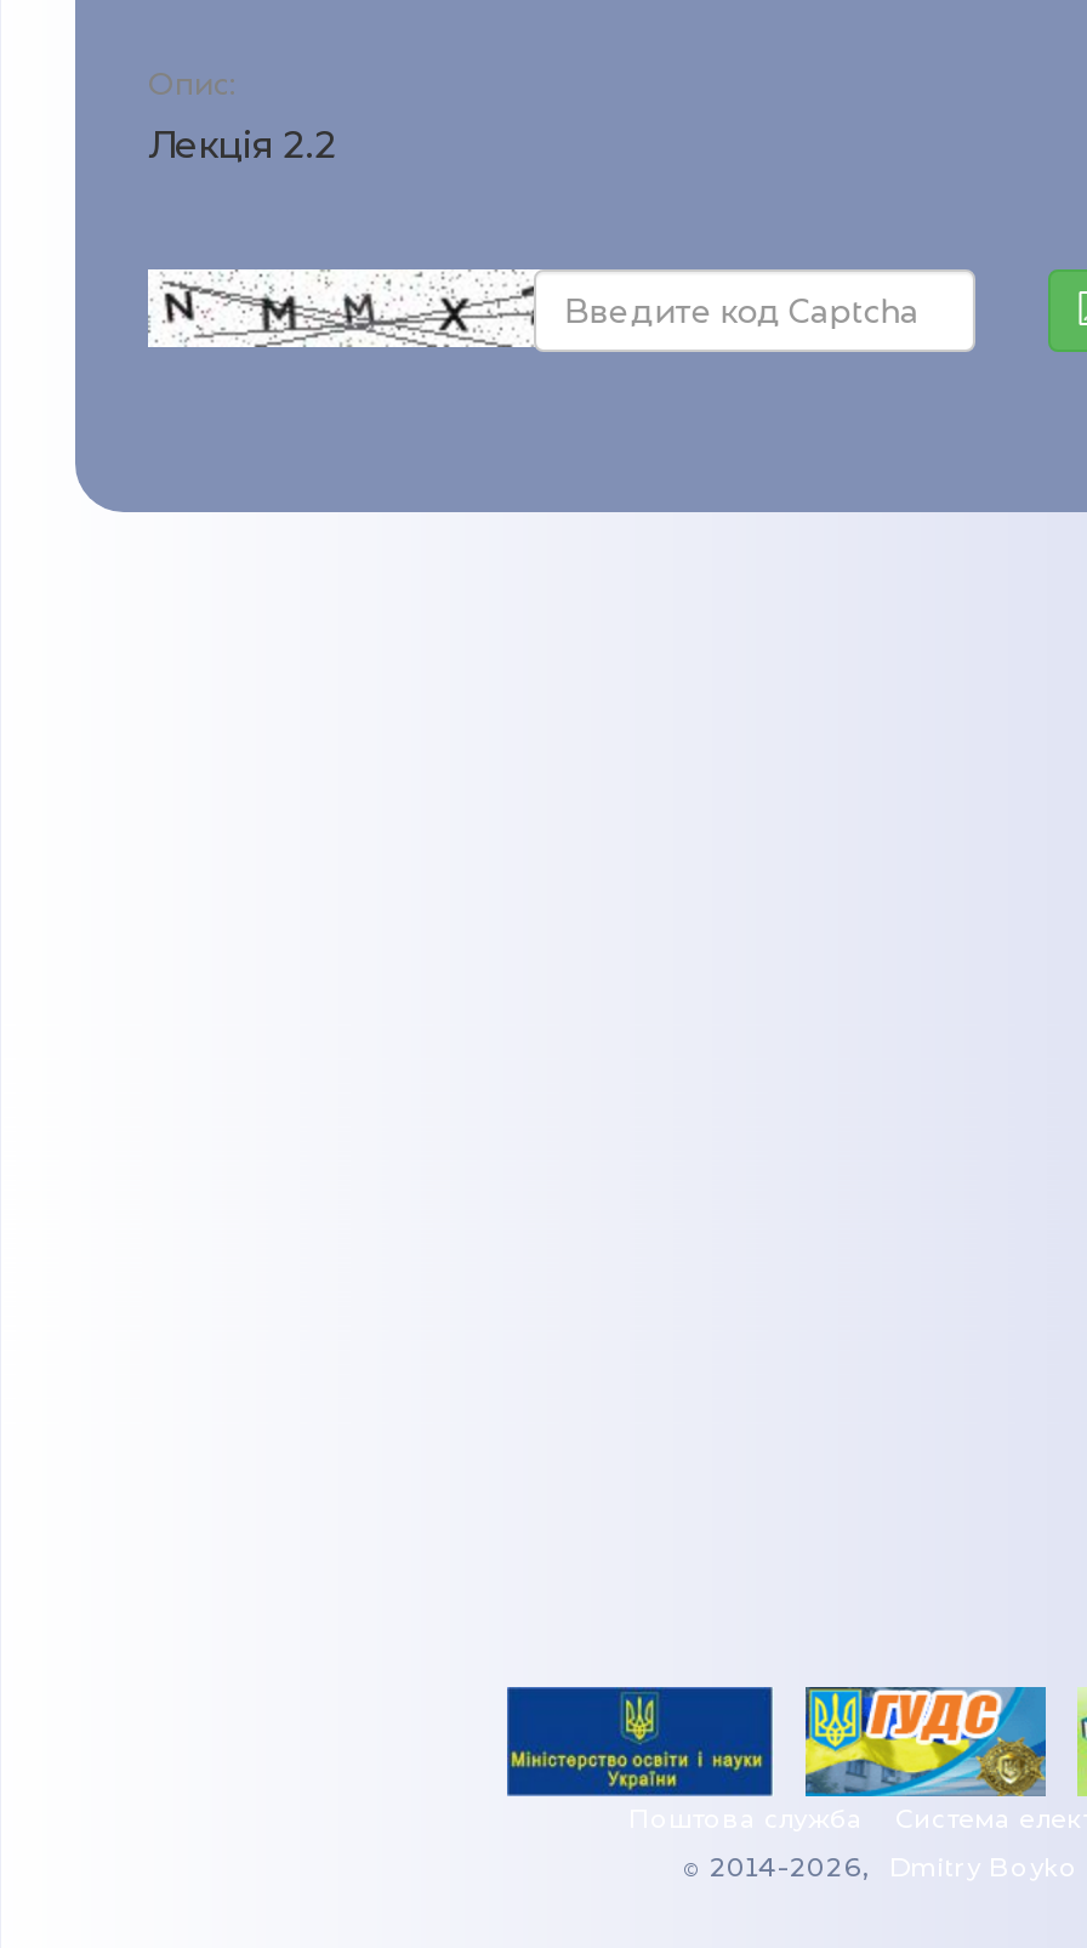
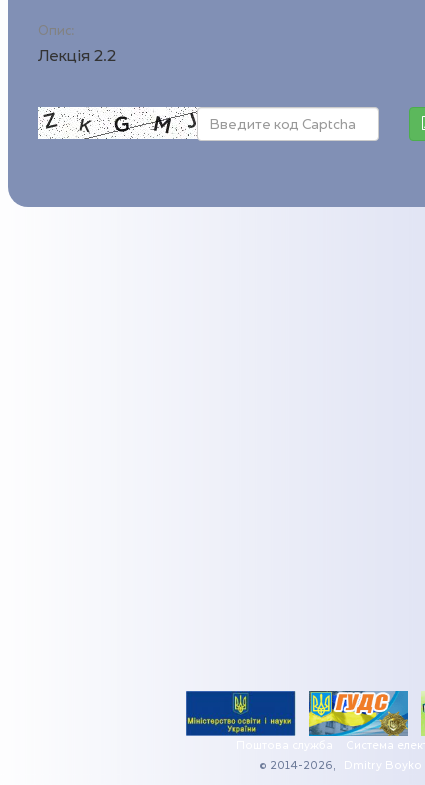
[163,269,536,347] [image] -> [41,107,197,139] [image]

